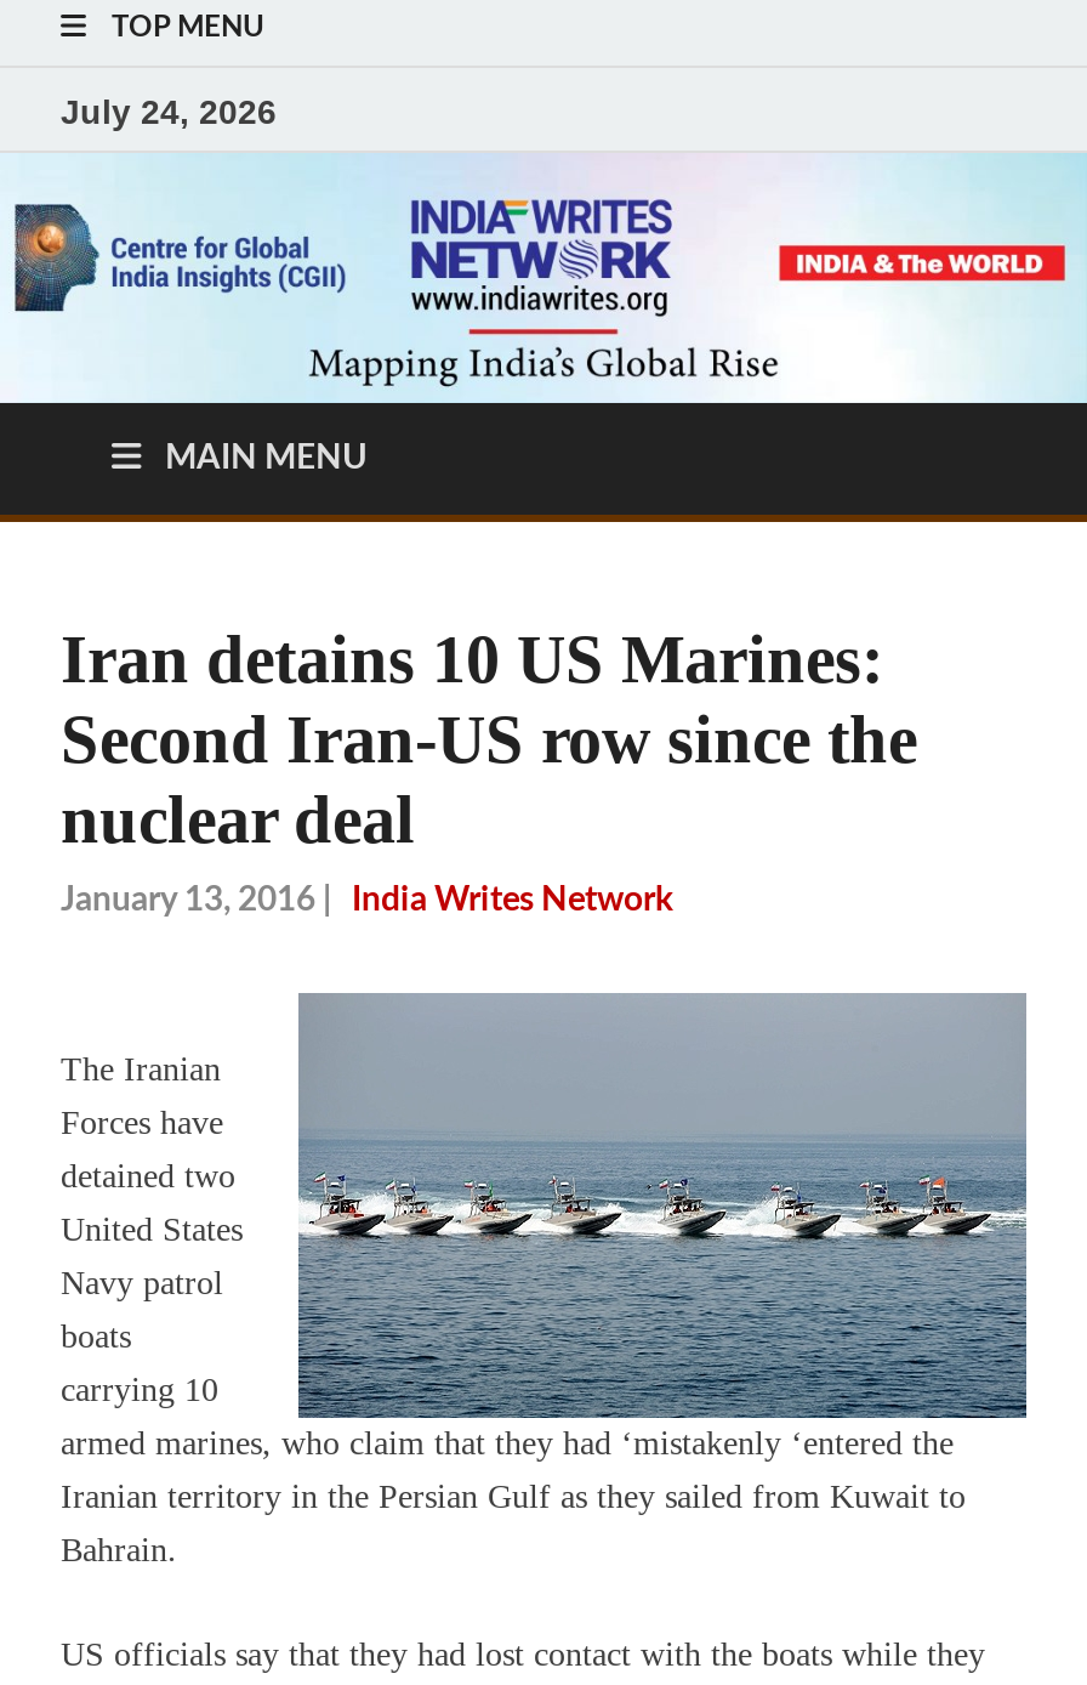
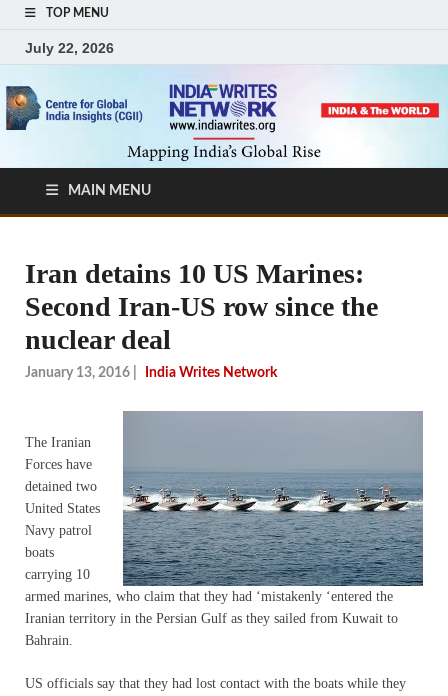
[61,91,277,130] July 24, 2026 -> [25,39,114,55] July 22, 2026

